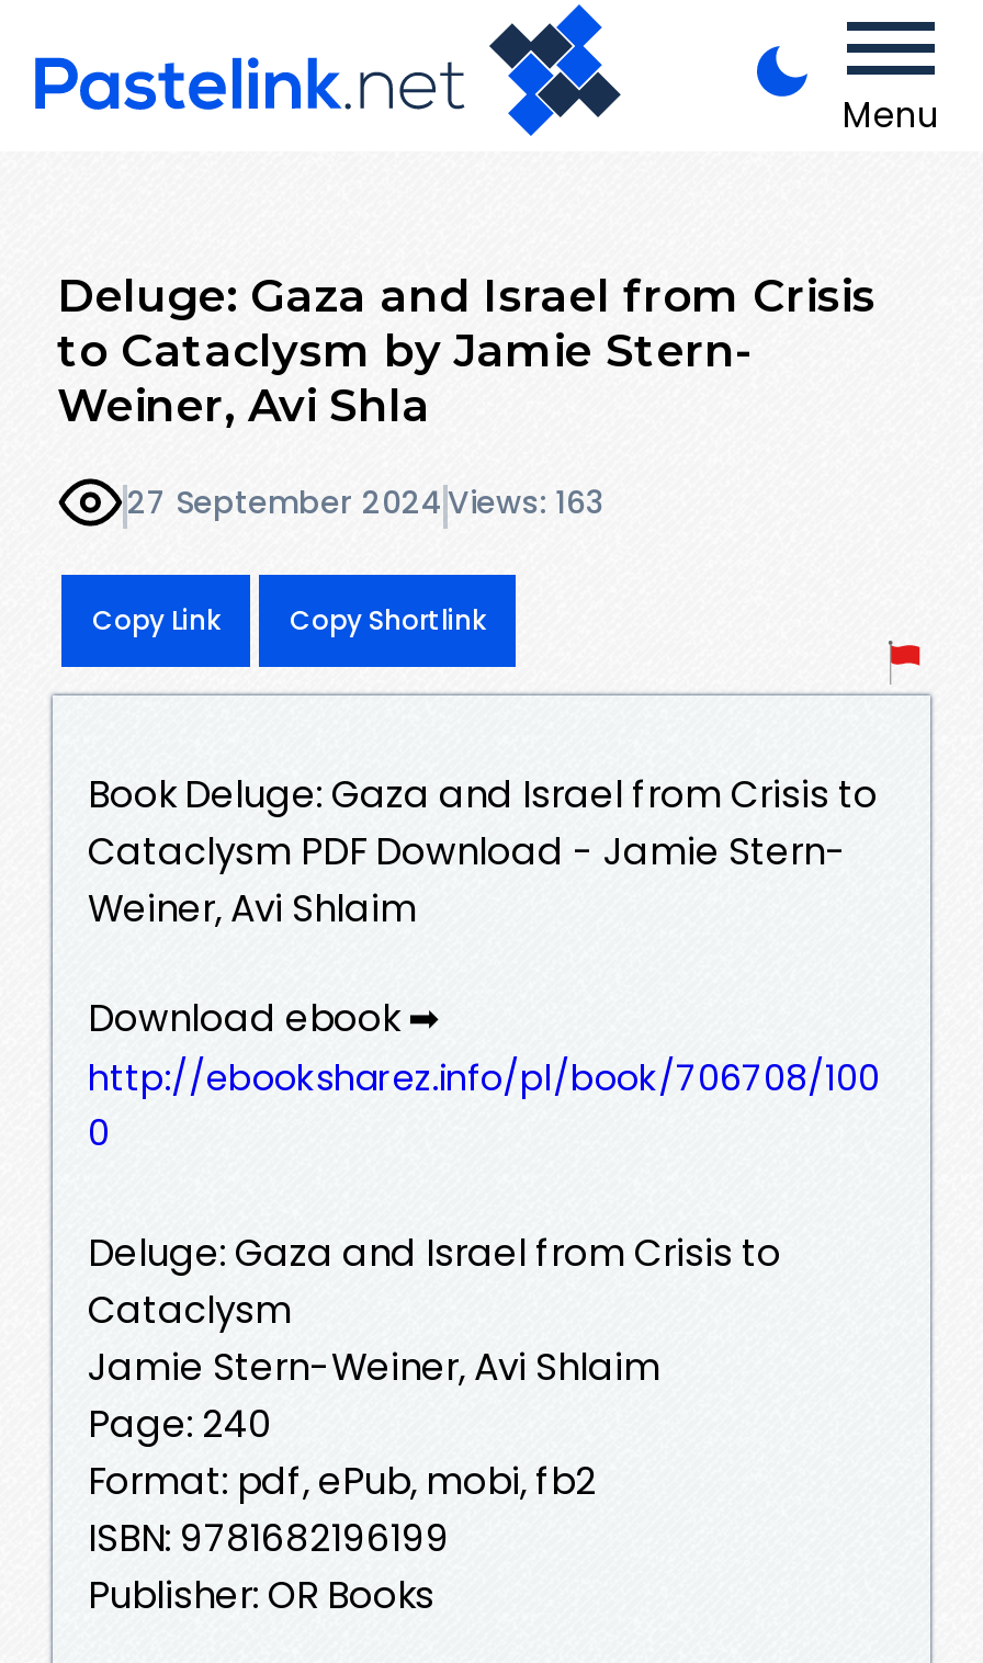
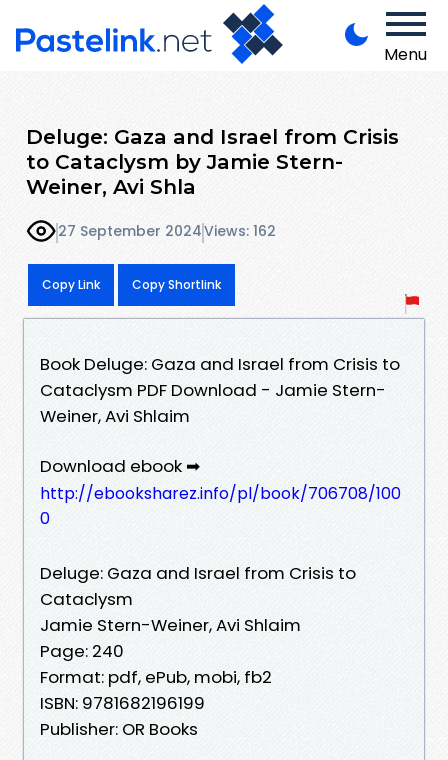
[127,481,606,525] 27 September 2024 Views: 163 -> [58,221,276,241] 27 September 2024 Views: 162

